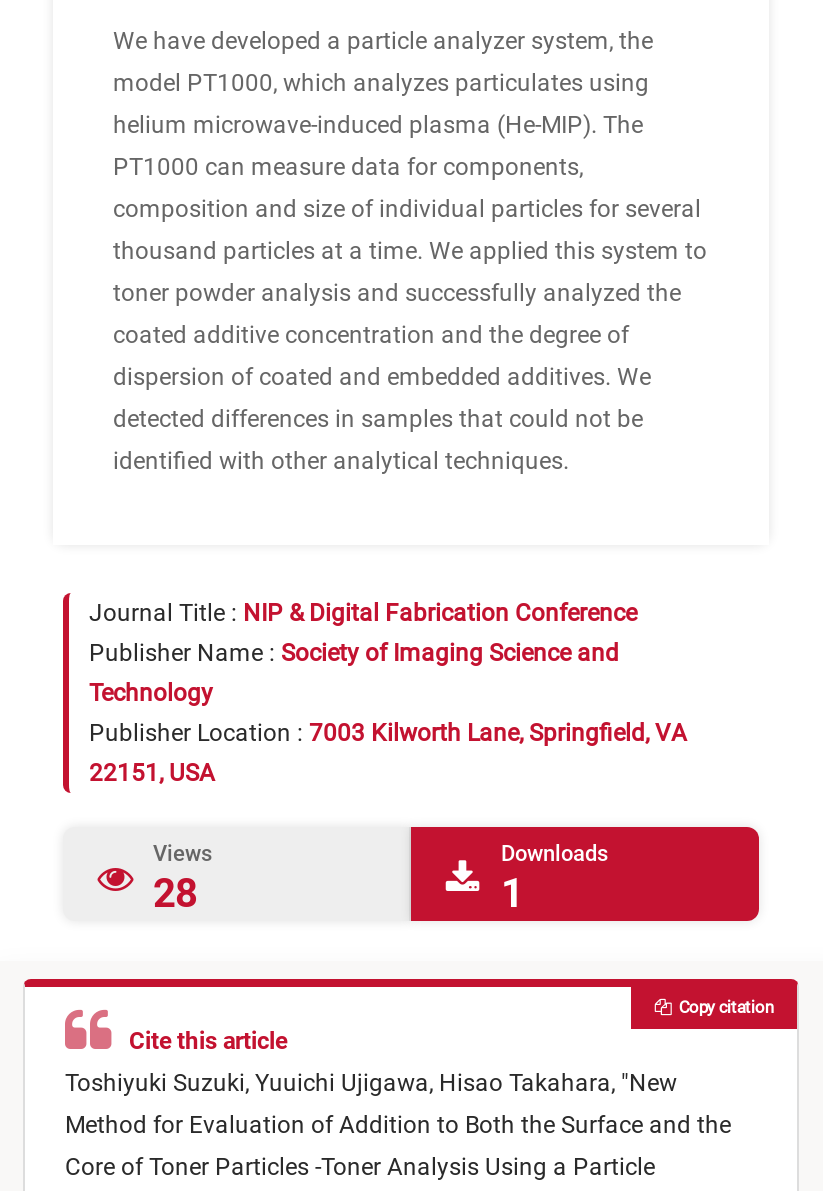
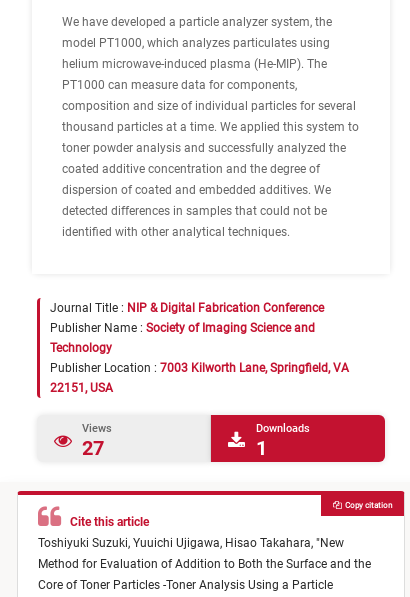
[153,869,197,917] 28 -> [82,436,104,460] 27

